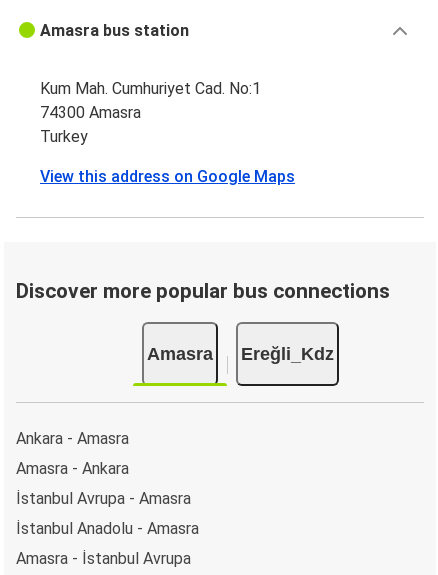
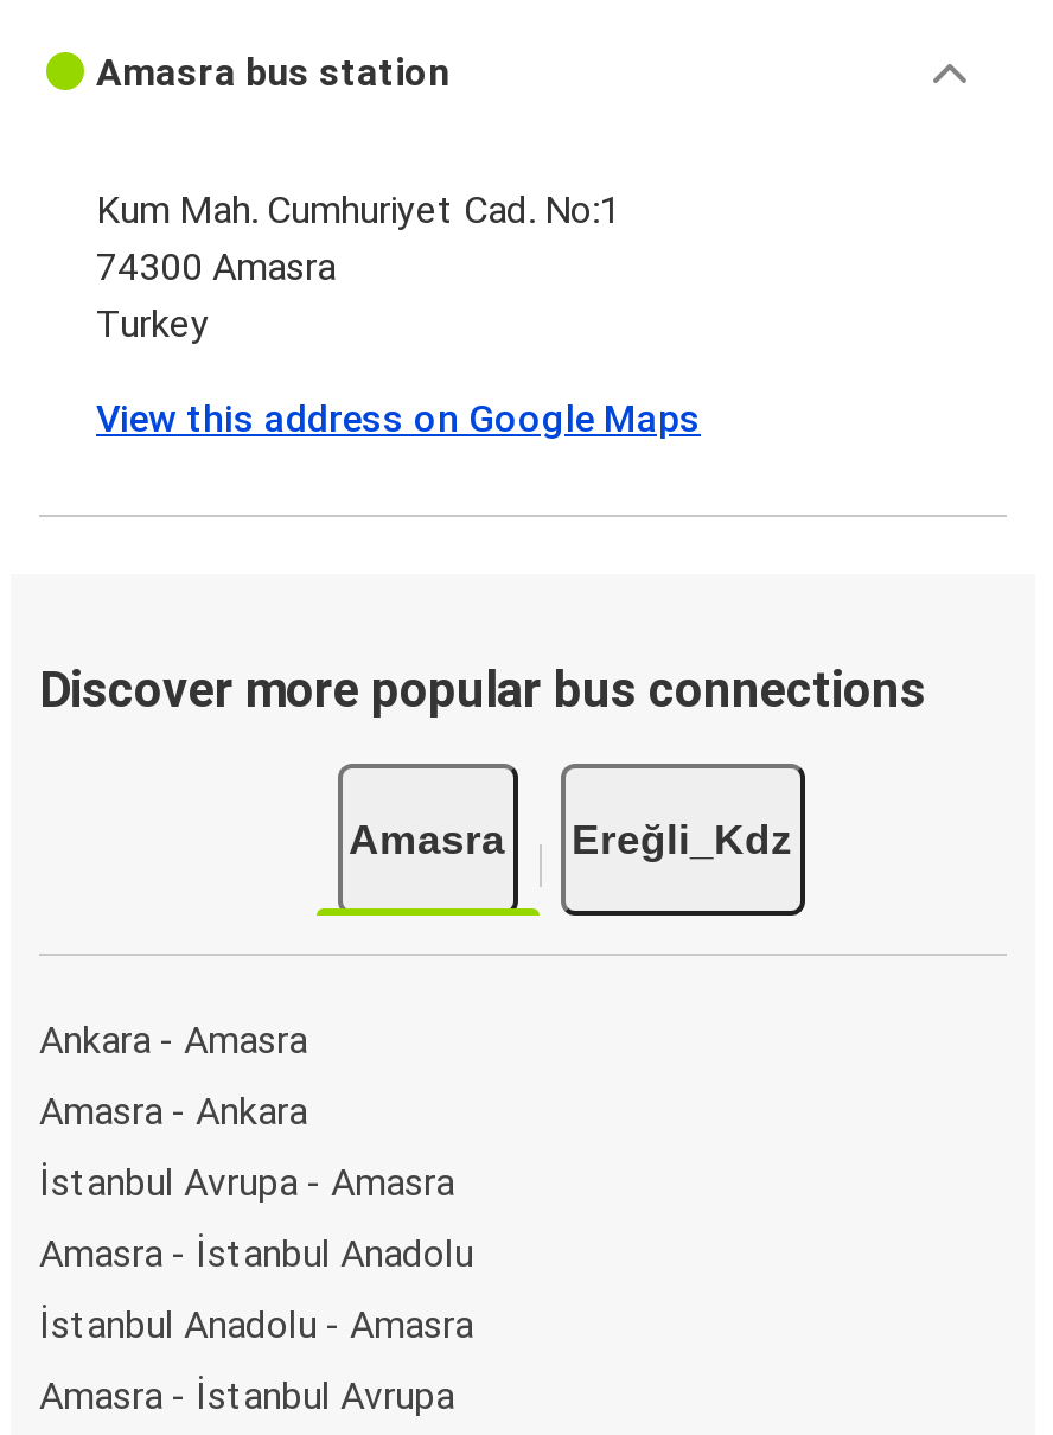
none -> [39,1231,473,1276] Amasra - İstanbul Anadolu

